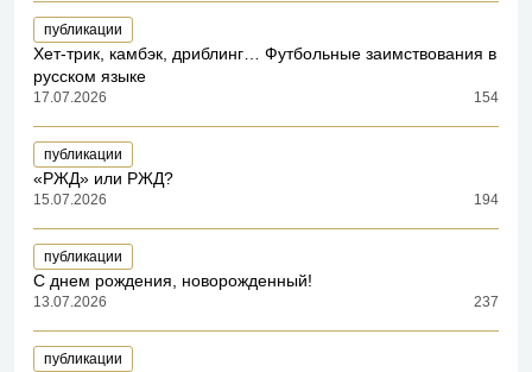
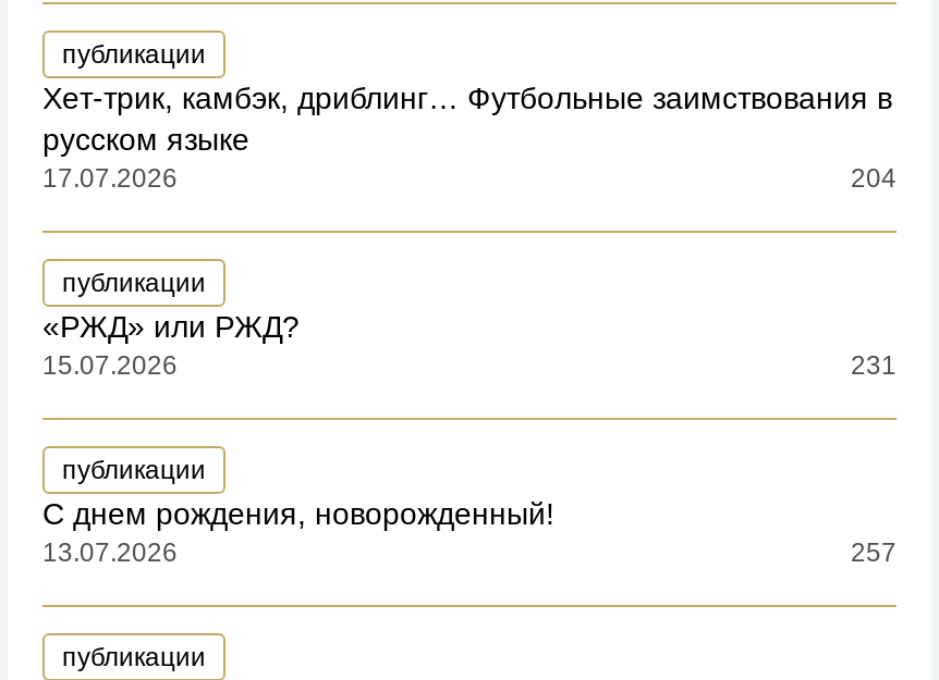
[474,89,499,106] 154 -> [851,163,897,193] 204
[474,192,499,208] 194 -> [851,350,897,380] 231
[474,294,499,310] 237 -> [851,537,897,567] 257

